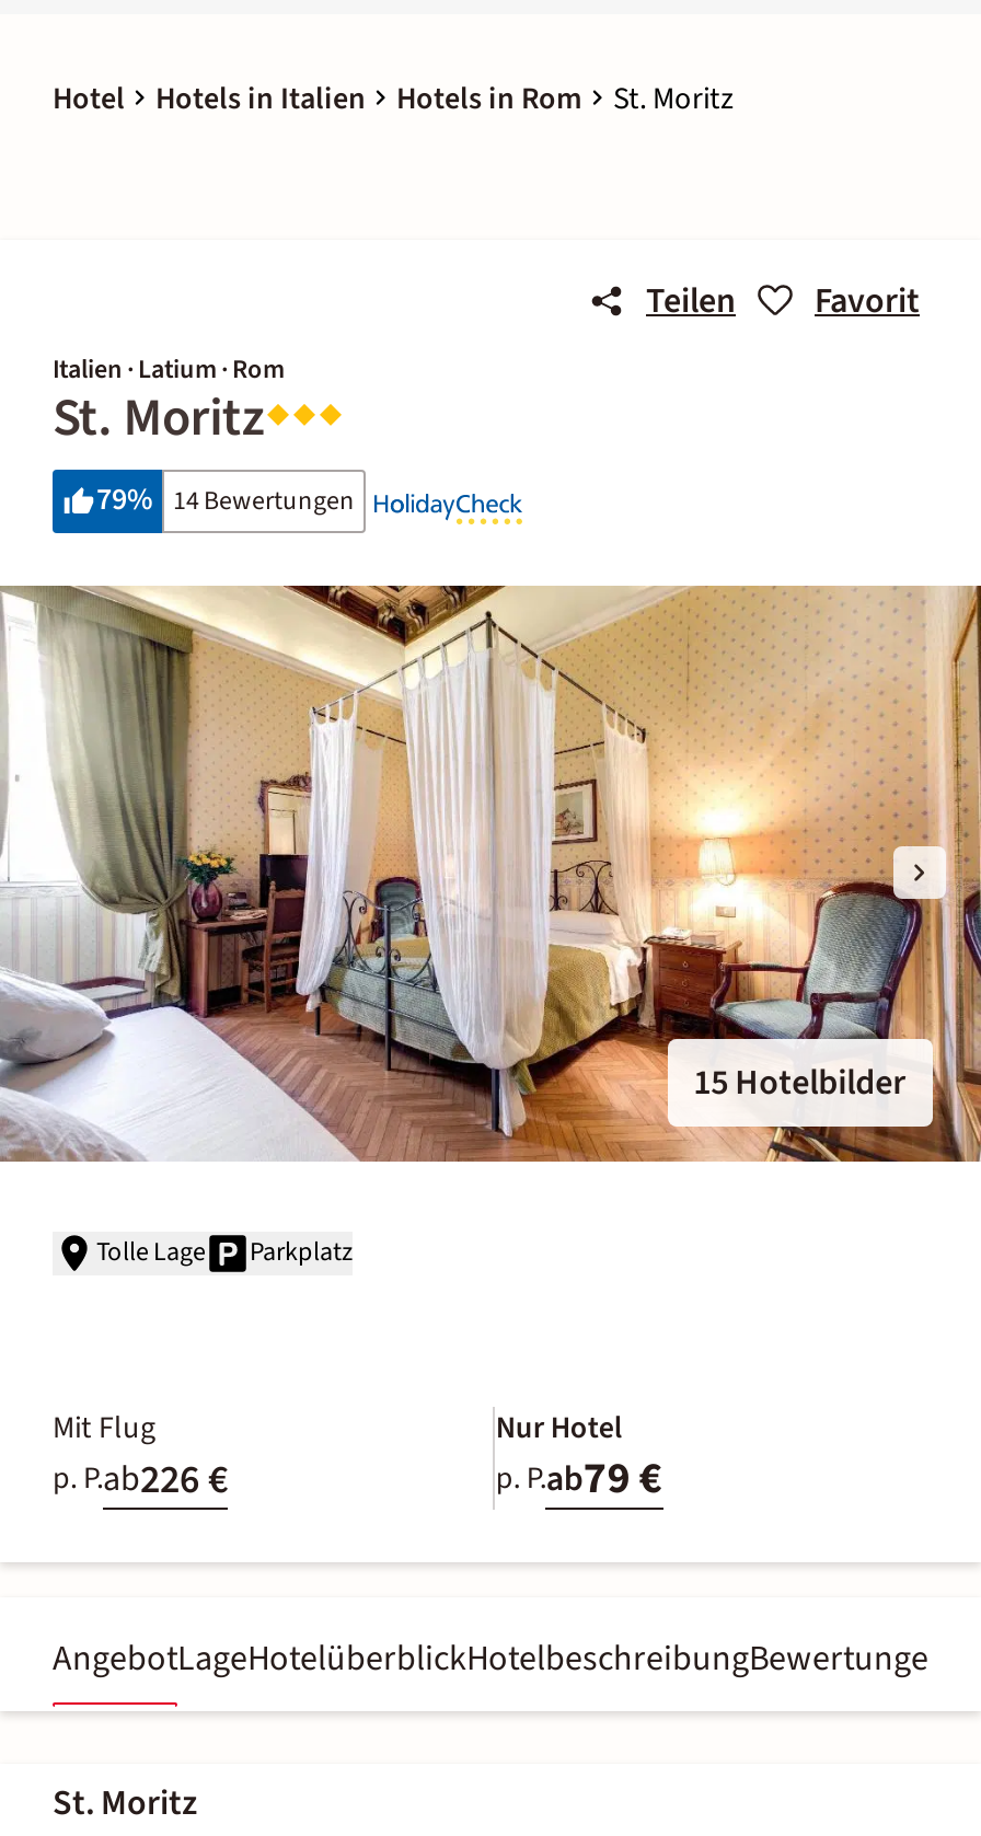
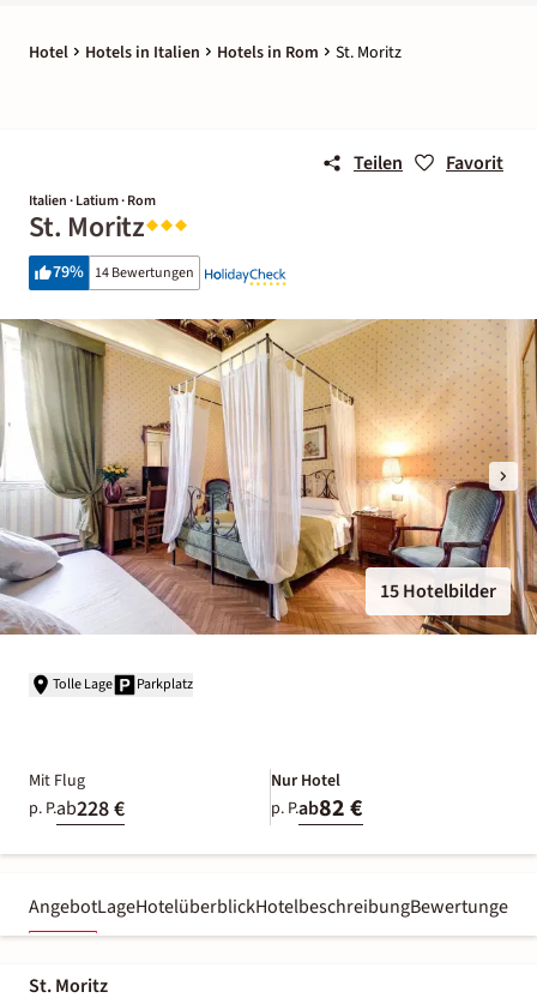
[53,1452,228,1507] p. P.ab226 € -> [29,794,125,824] p. P.ab228 €
[496,1448,663,1509] p. P.ab79 € -> [271,791,363,825] p. P.ab82 €

